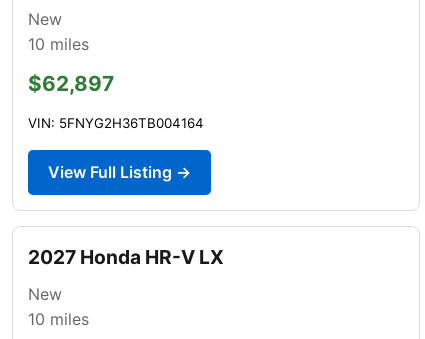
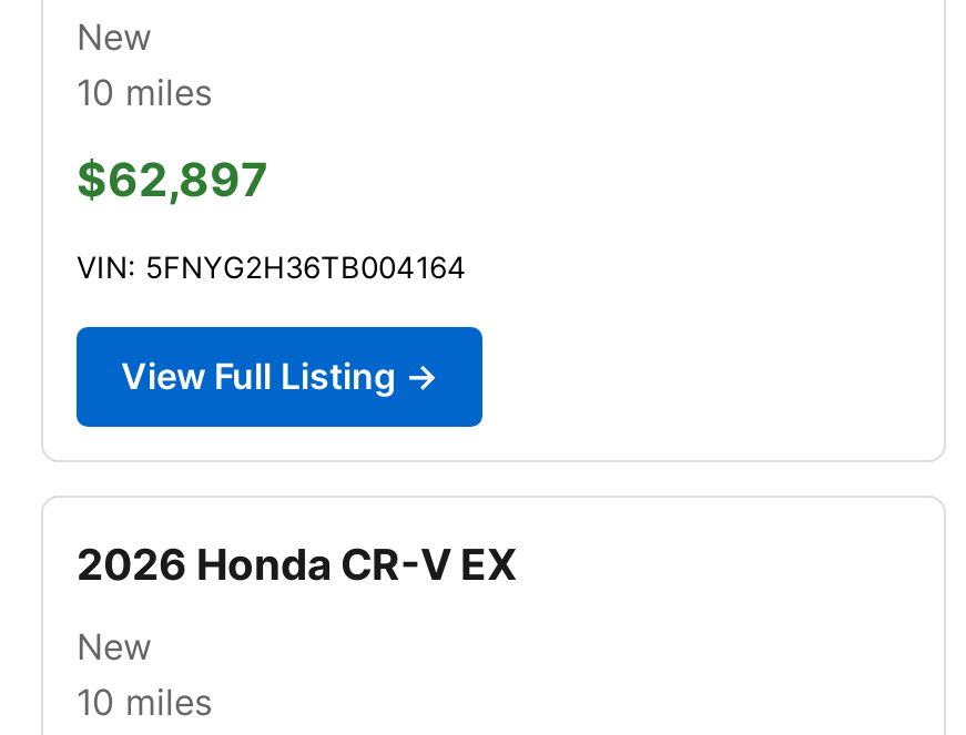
[28,245,224,269] 2027 Honda HR-V LX -> [77,537,518,591] 2026 Honda CR-V EX

